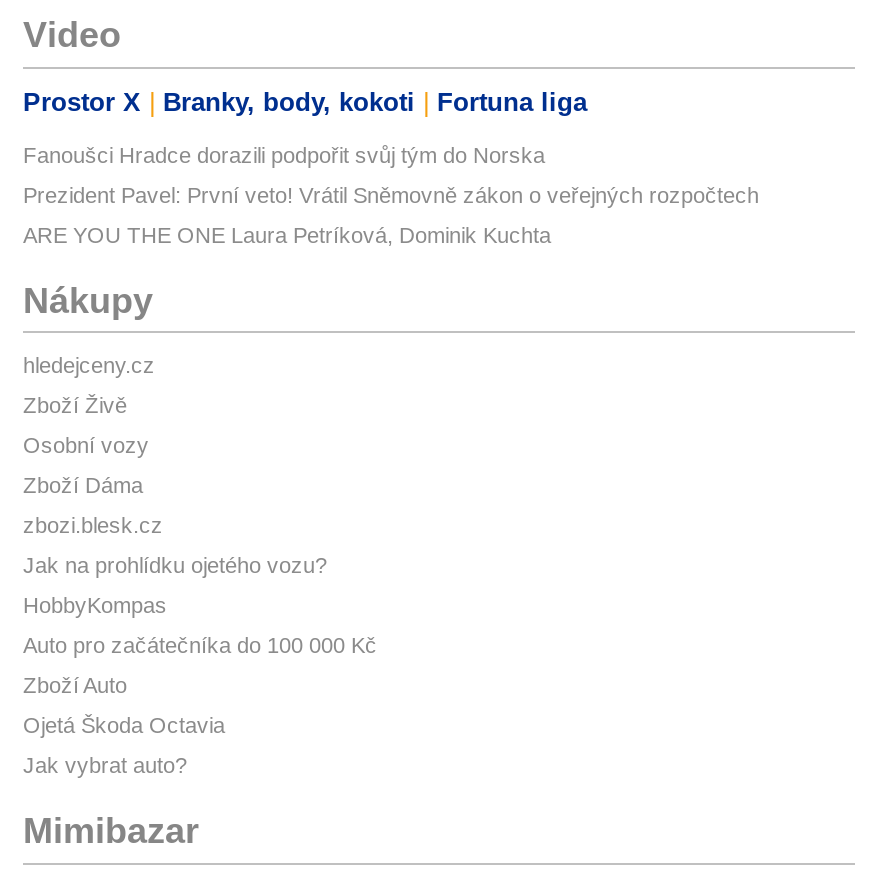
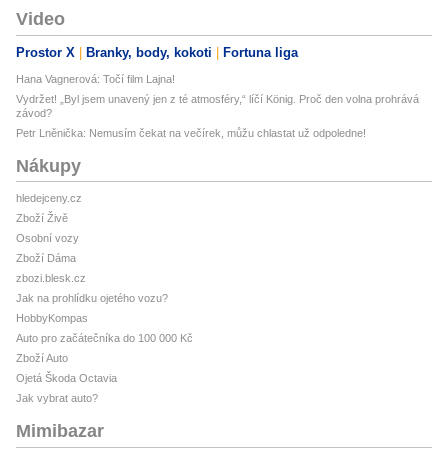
[23,143,545,167] Fanoušci Hradce dorazili podpořit svůj tým do Norska -> [16,73,175,85] Hana Vagnerová: Točí film Lajna!
[23,183,759,207] Prezident Pavel: První veto! Vrátil Sněmovně zákon o veřejných rozpočtech -> [16,93,419,119] Vydržet! „Byl jsem unavený jen z té atmosféry,“ líčí König. Proč den volna prohrává | závod?
[23,223,551,247] ARE YOU THE ONE Laura Petríková, Dominik Kuchta -> [16,127,366,139] Petr Lněnička: Nemusím čekat na večírek, můžu chlastat už odpoledne!

